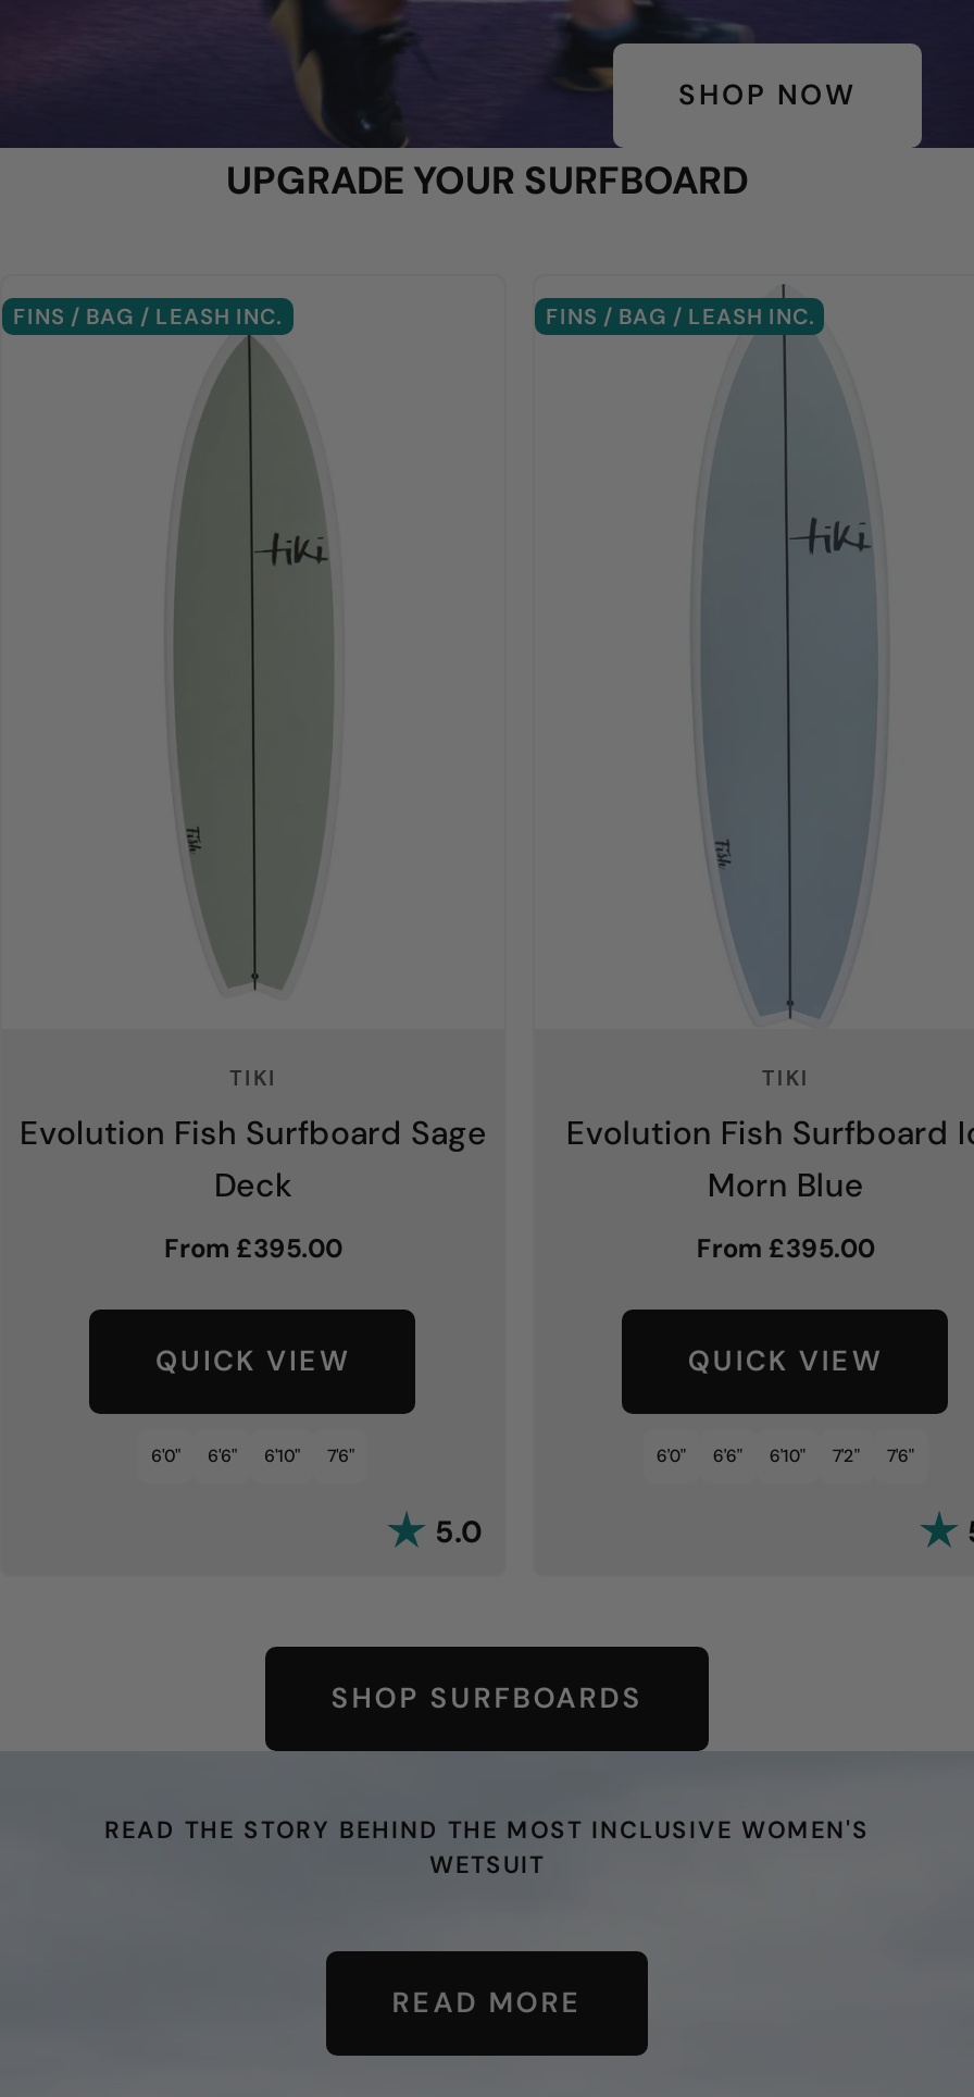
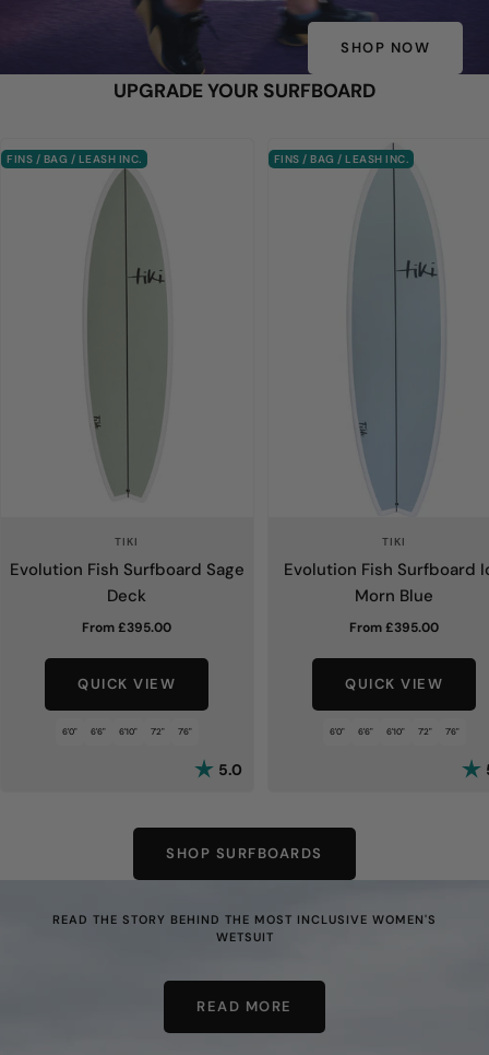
none -> [151,726,165,737] 7'2"

